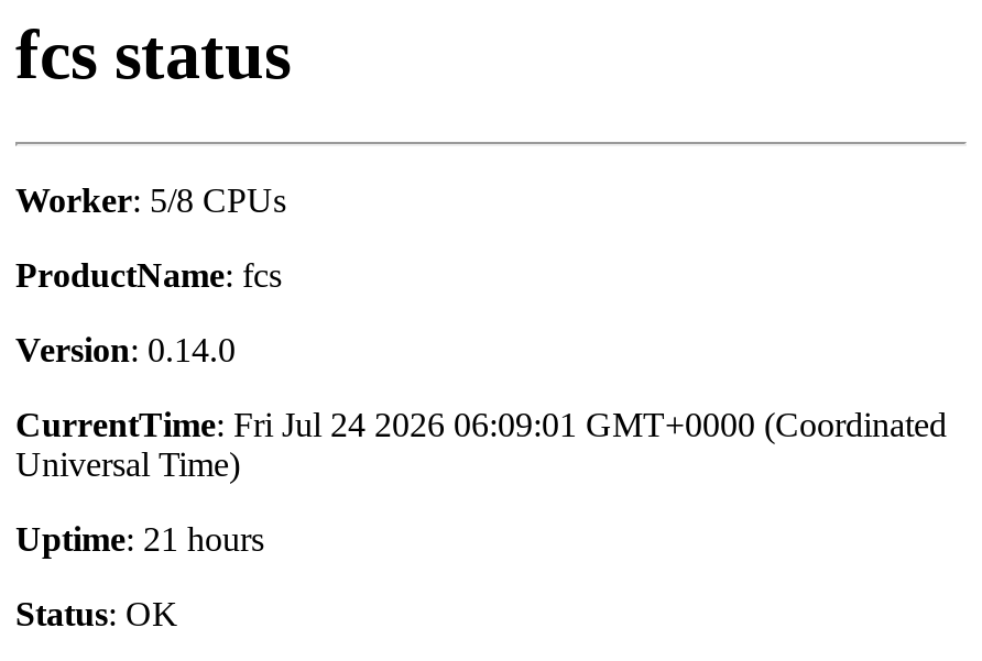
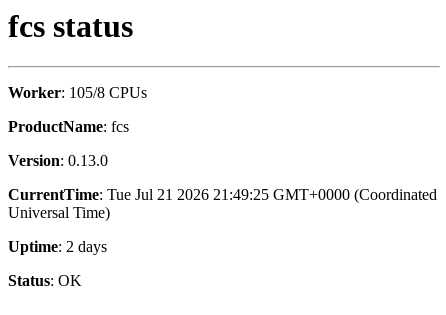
[15,182,286,220] Worker: 5/8 CPUs -> [8,84,147,101] Worker: 105/8 CPUs
[15,332,236,369] Version: 0.14.0 -> [8,152,108,169] Version: 0.13.0
[15,407,947,444] CurrentTime: Fri Jul 24 2026 06:09:01 GMT+0000 (Coordinated -> [8,186,437,203] CurrentTime: Tue Jul 21 2026 21:49:25 GMT+0000 (Coordinated
[15,521,264,558] Uptime: 21 hours -> [8,238,107,255] Uptime: 2 days

